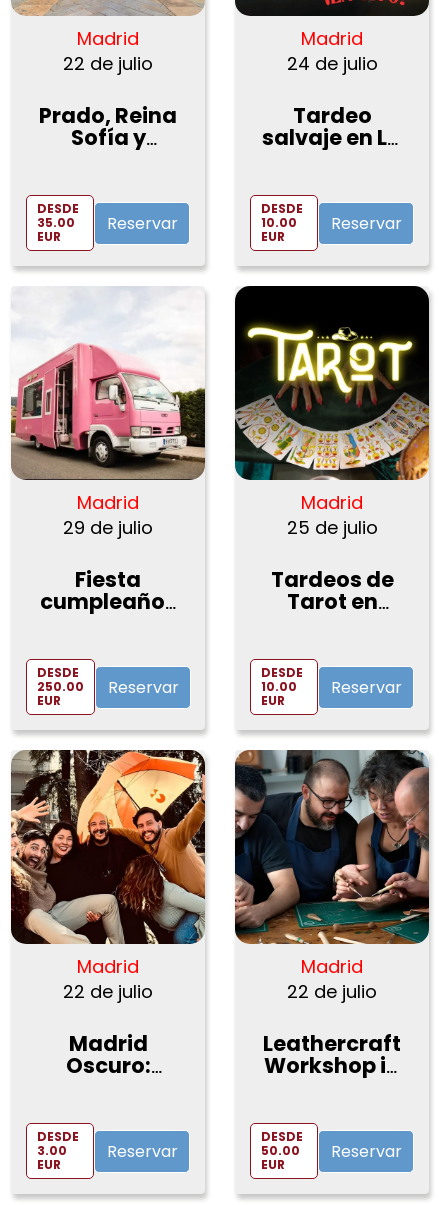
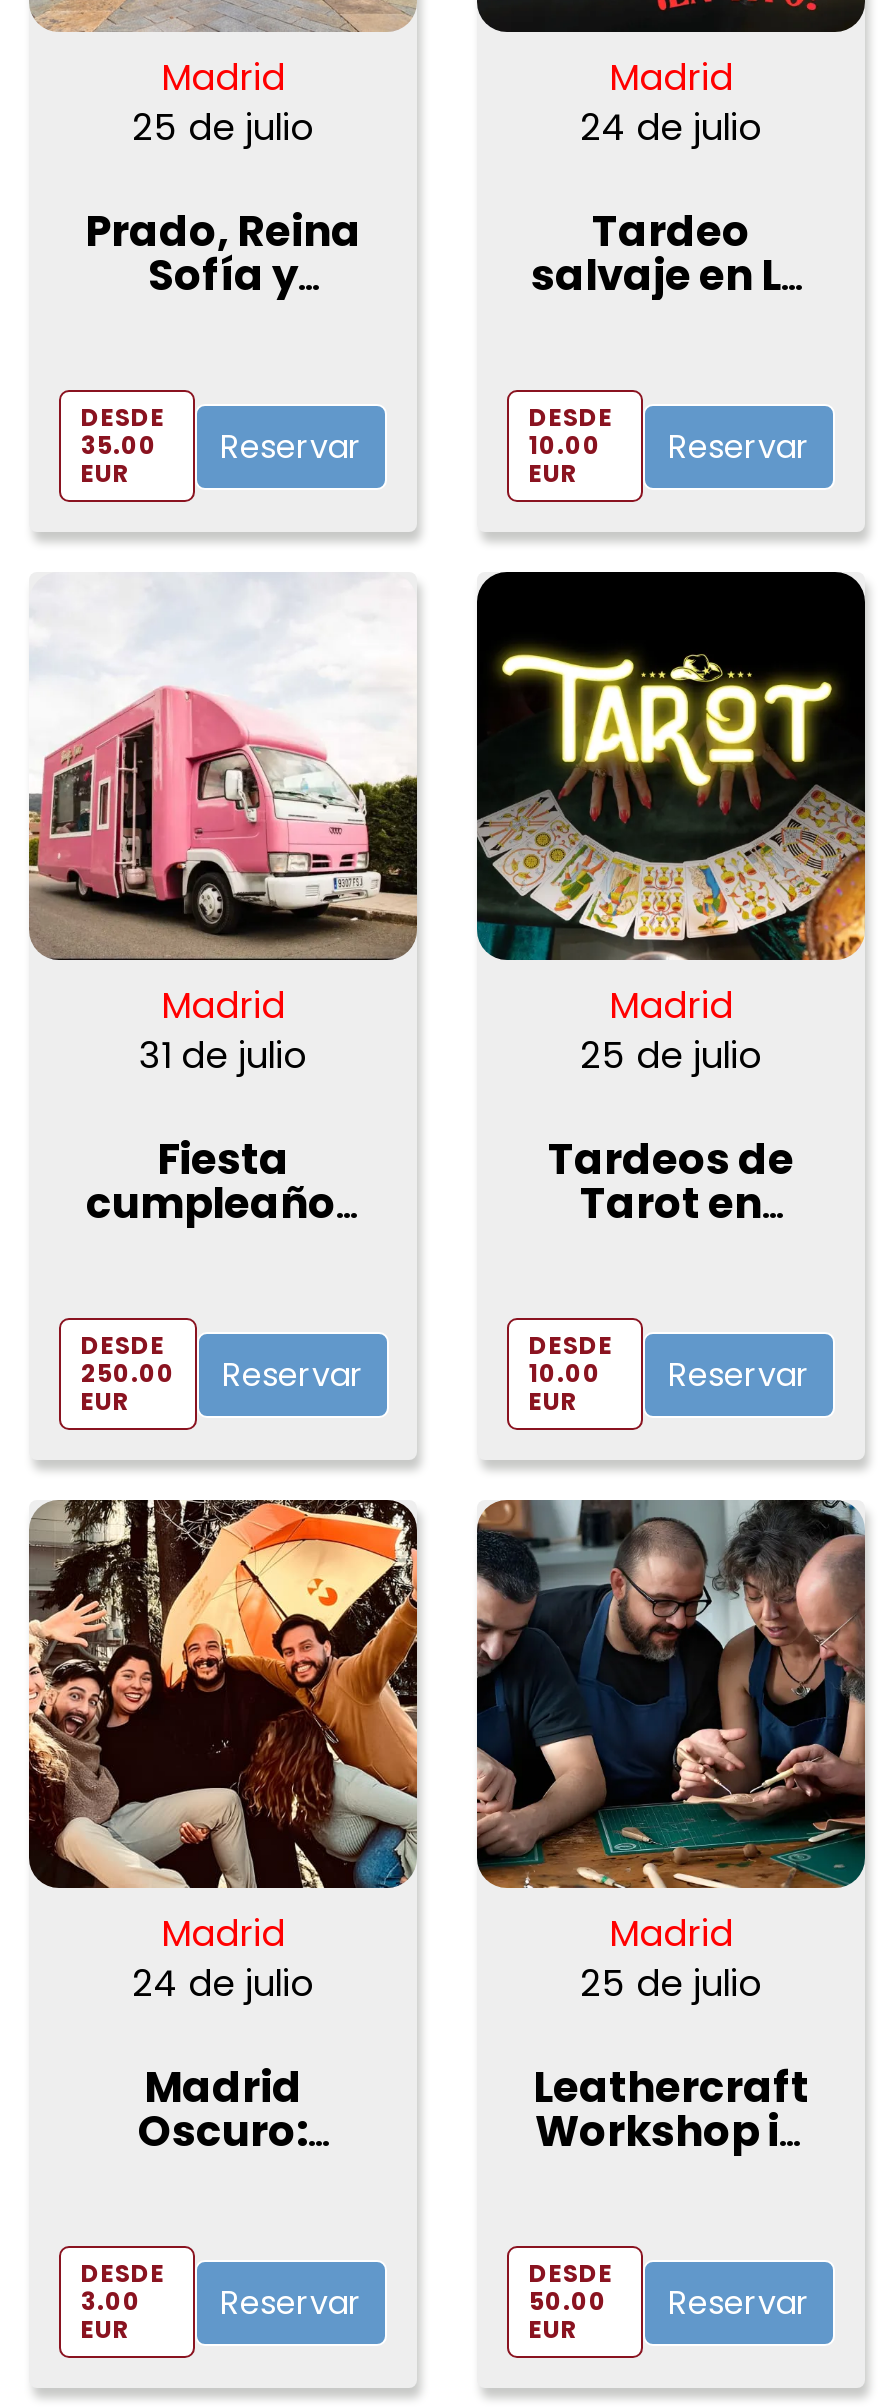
[63,51,153,76] 22 de julio -> [132,102,314,152] 25 de julio
[63,515,153,540] 29 de julio -> [139,1030,307,1080] 31 de julio
[63,979,153,1004] 22 de julio -> [132,1958,314,2008] 24 de julio
[287,979,377,1004] 22 de julio -> [580,1958,762,2008] 25 de julio

